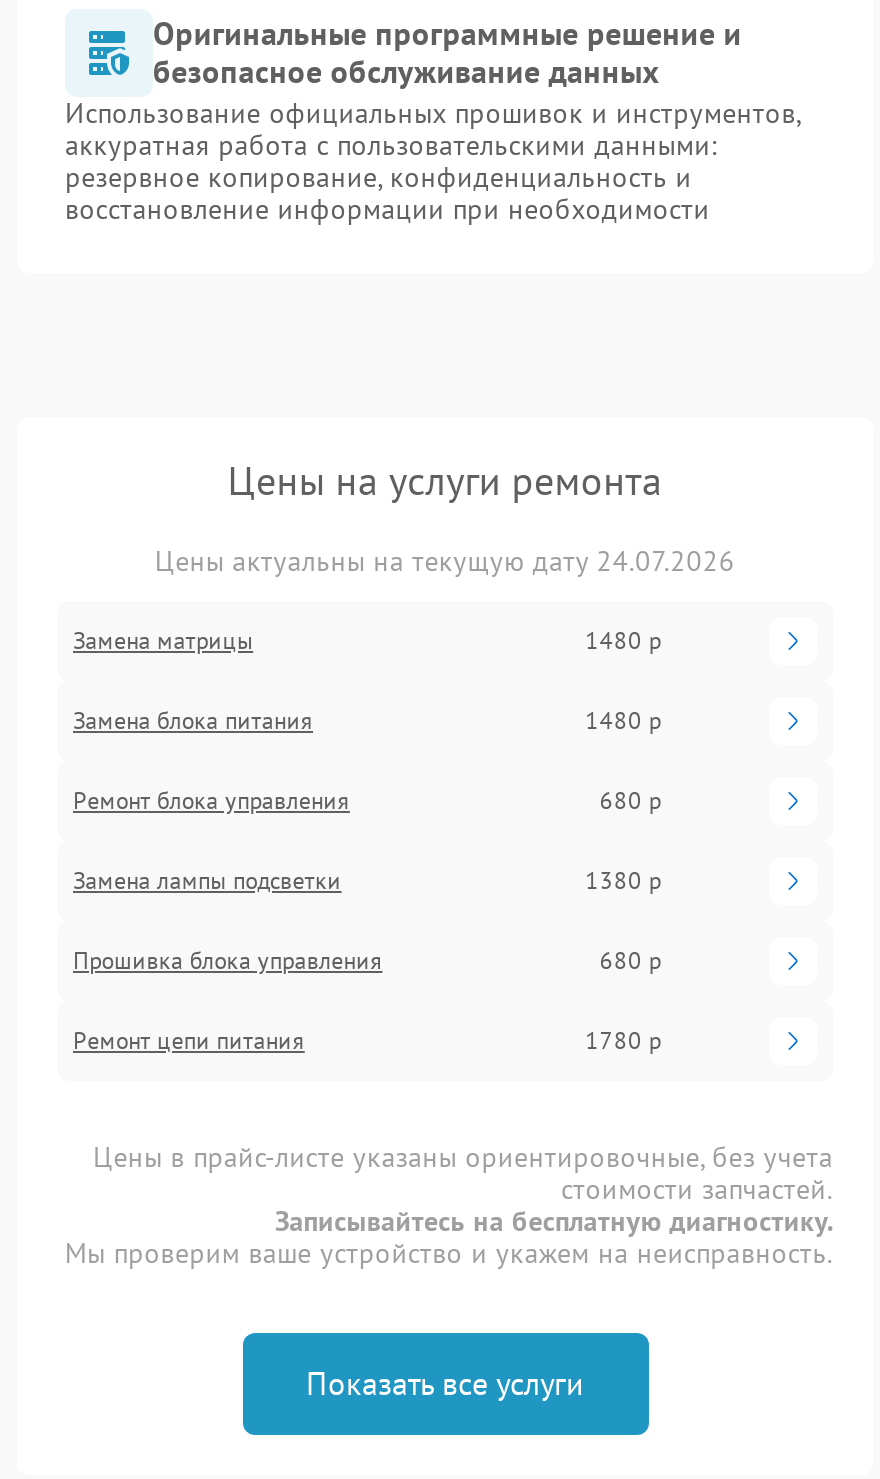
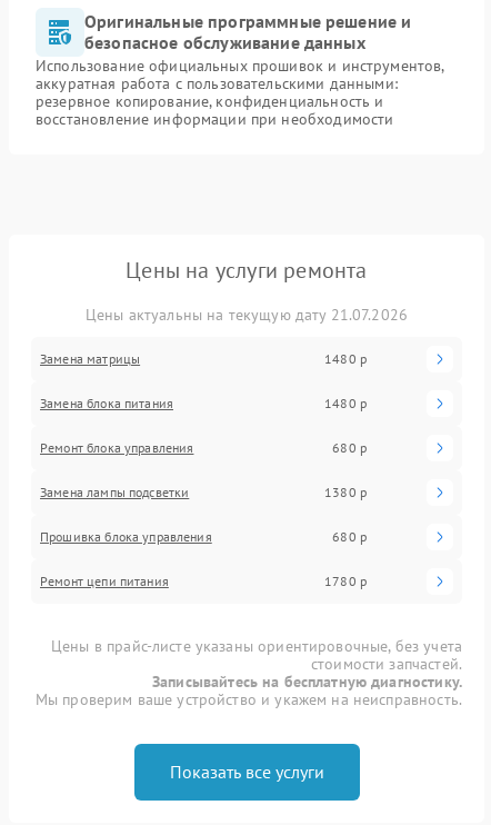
[155,543,735,579] Цены актуальны на текущую дату 24.07.2026 -> [85,305,408,325] Цены актуальны на текущую дату 21.07.2026

